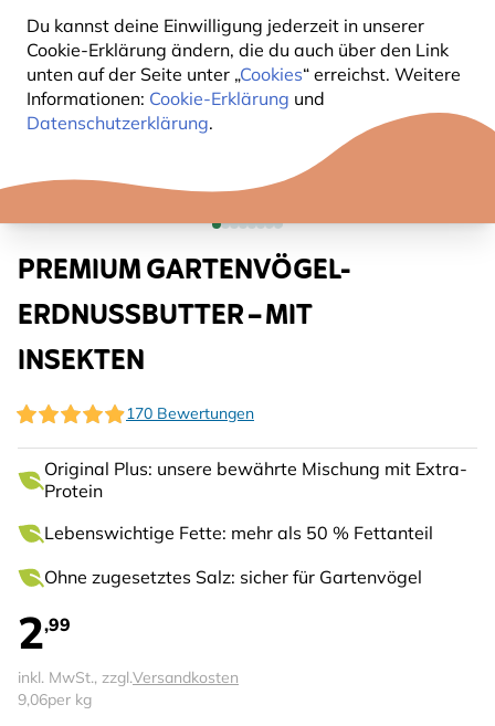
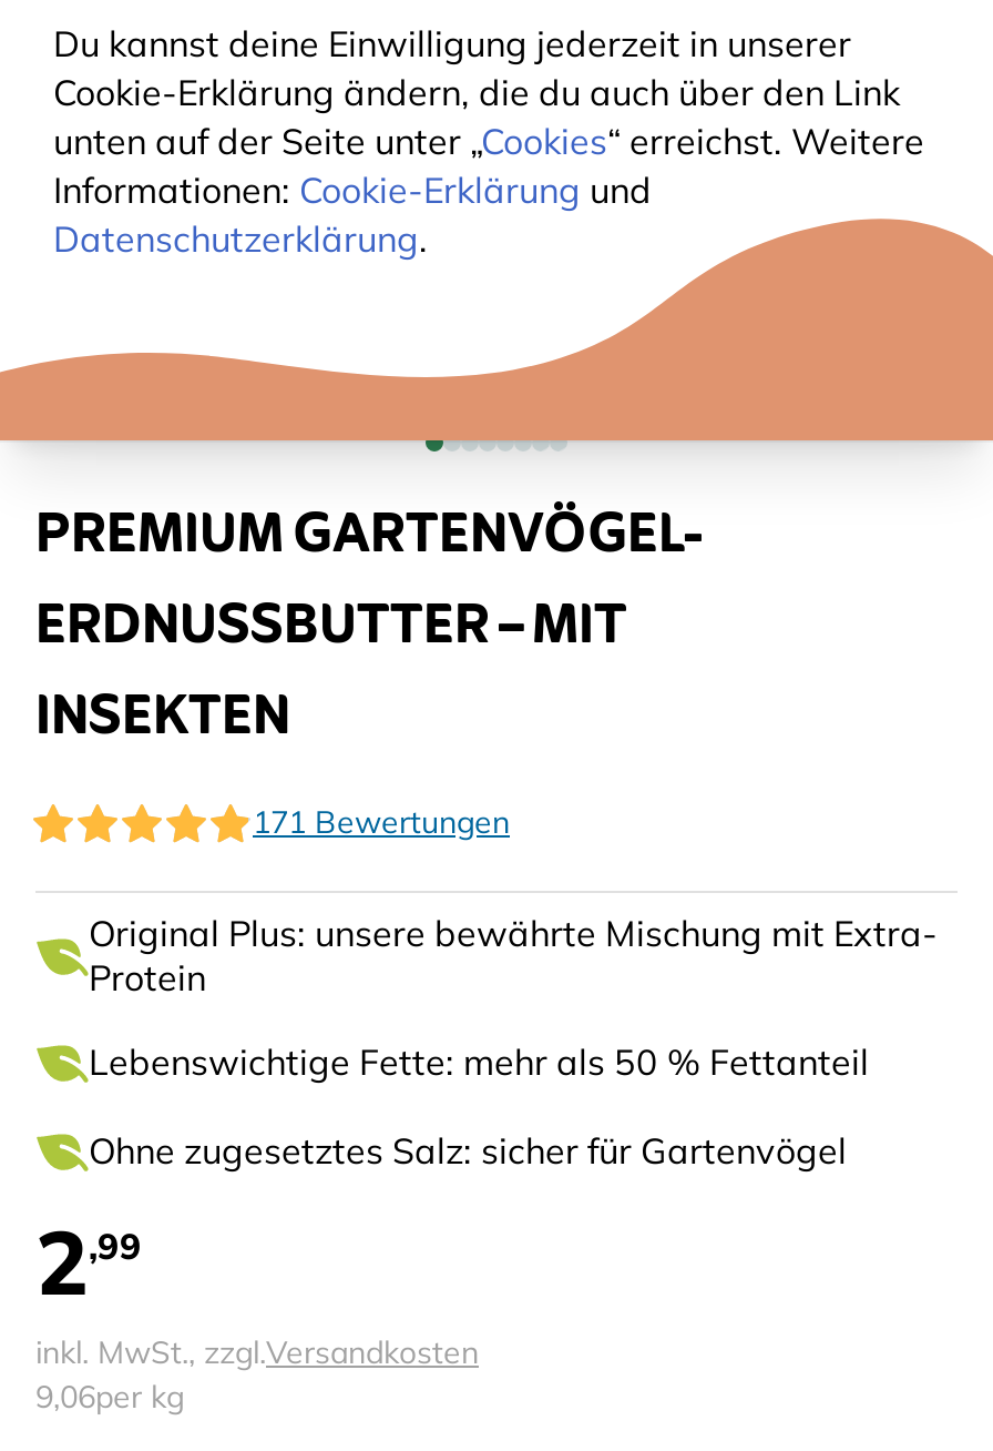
[126,403,254,423] 170 Bewertungen -> [253,802,510,842] 171 Bewertungen

